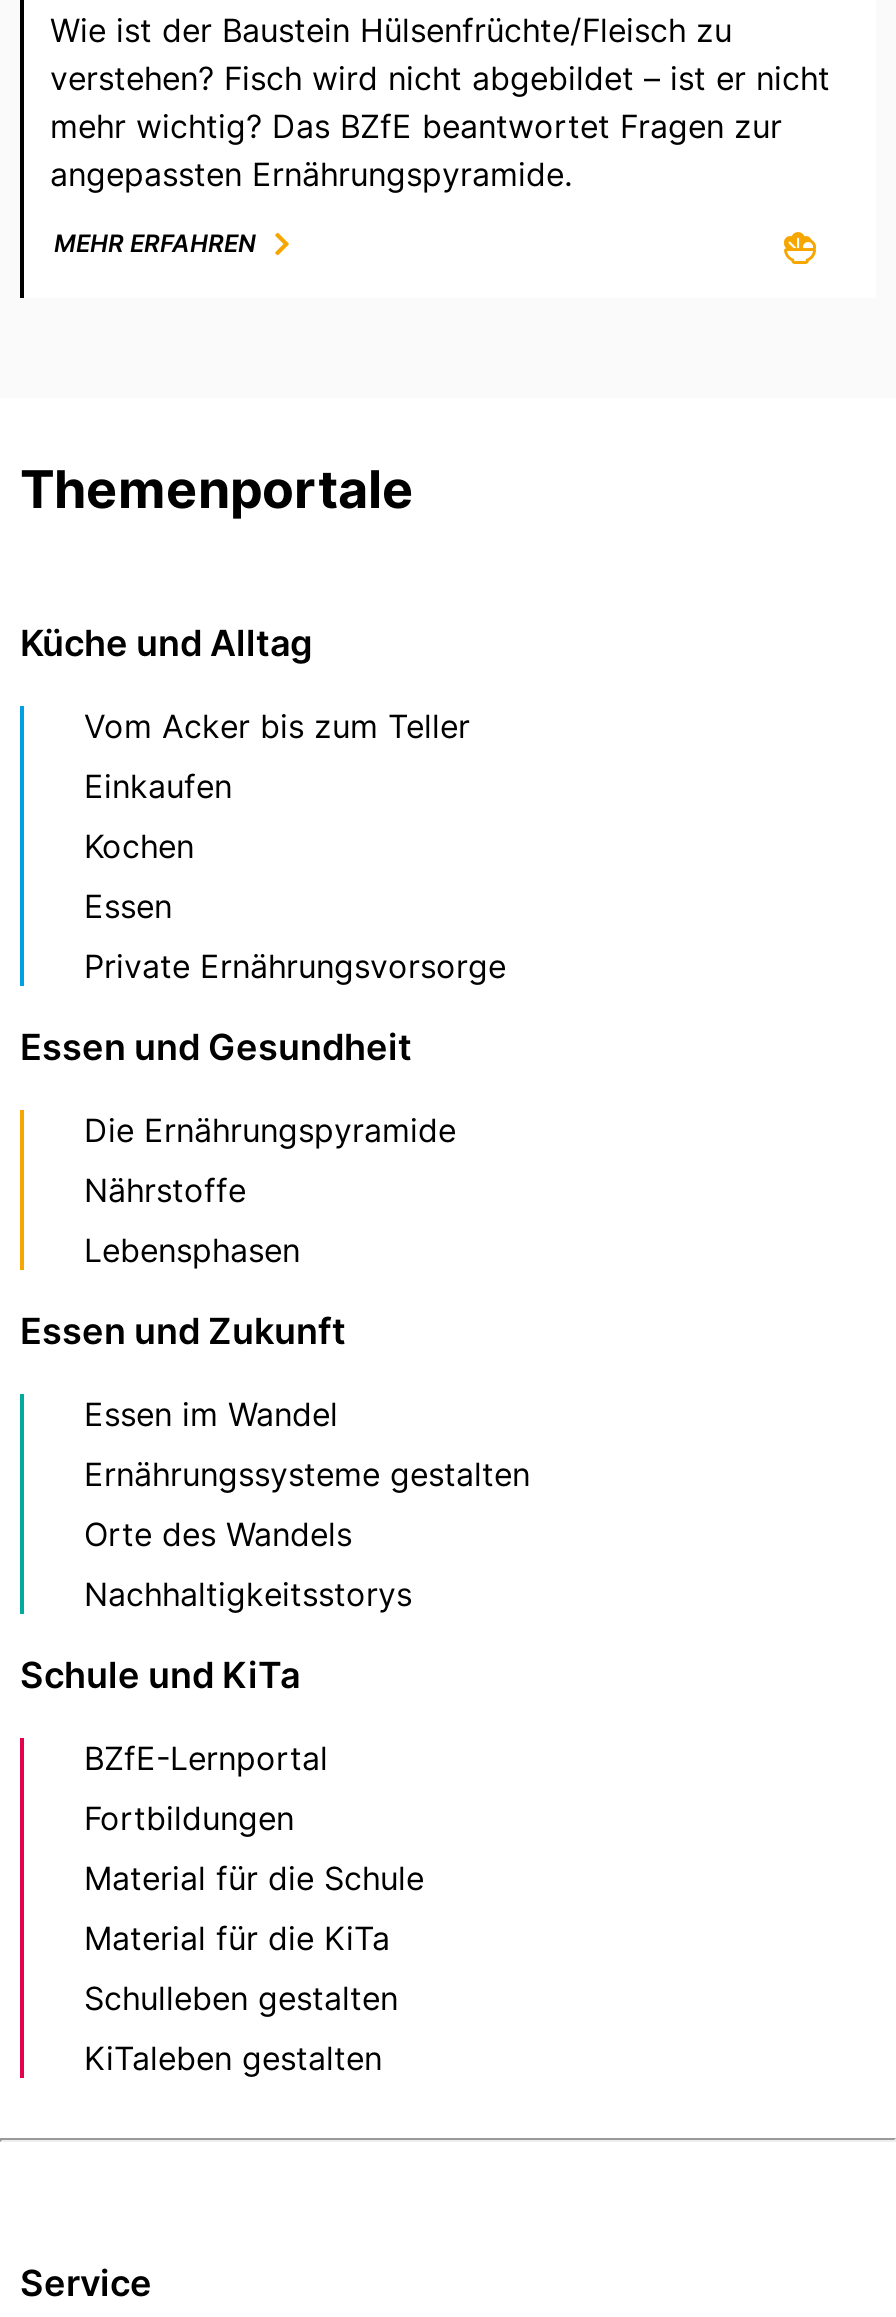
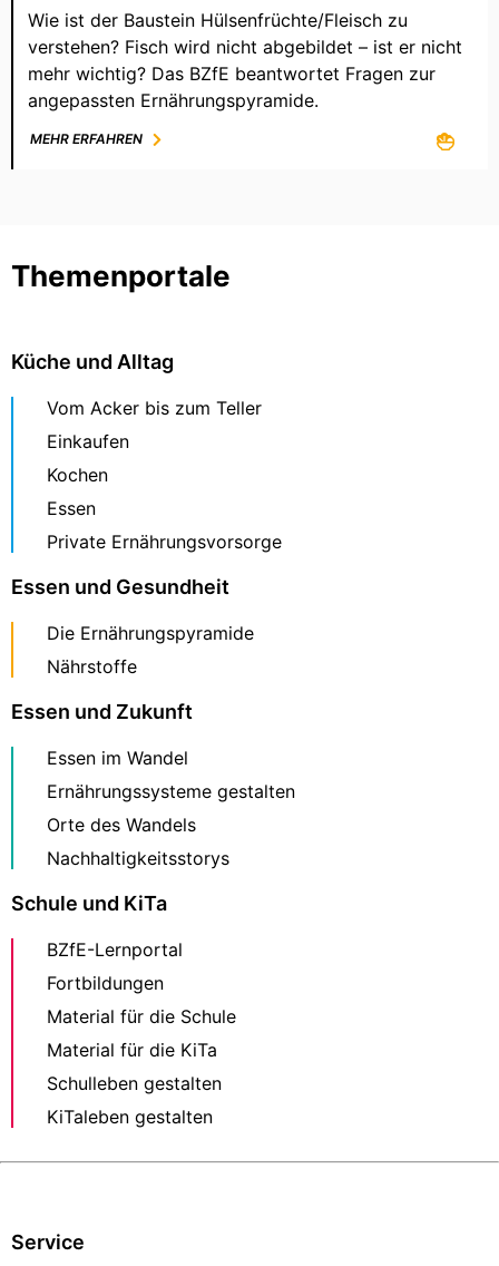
[84,1230,300,1270] Lebensphasen -> none

